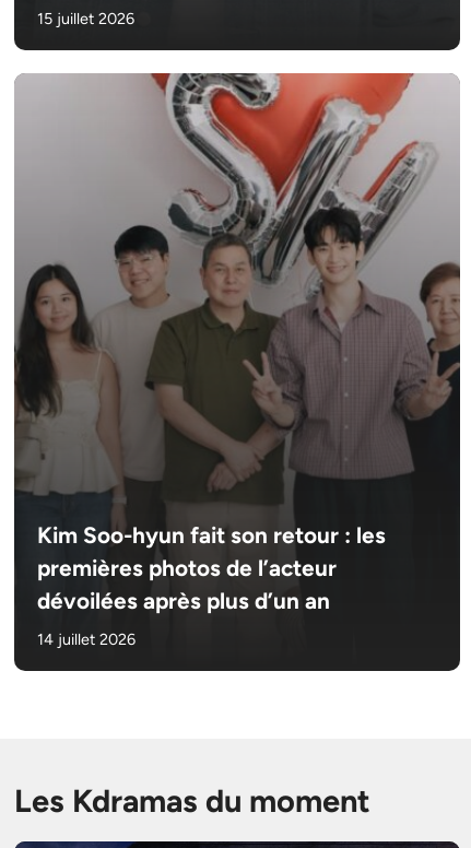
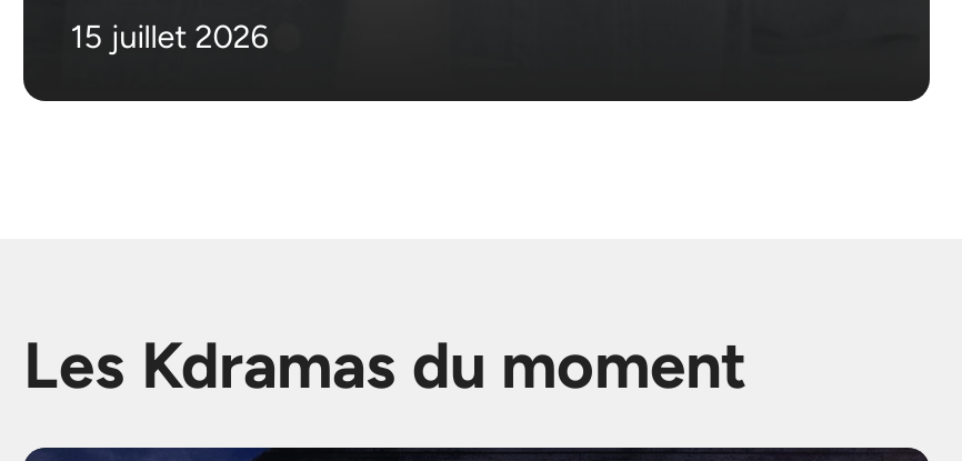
[14,72,460,649] [image] | Kim Soo-hyun fait son retour : les | premières photos de l’acteur | dévoilées après plus d’un an | 14 juillet 2026 -> none

